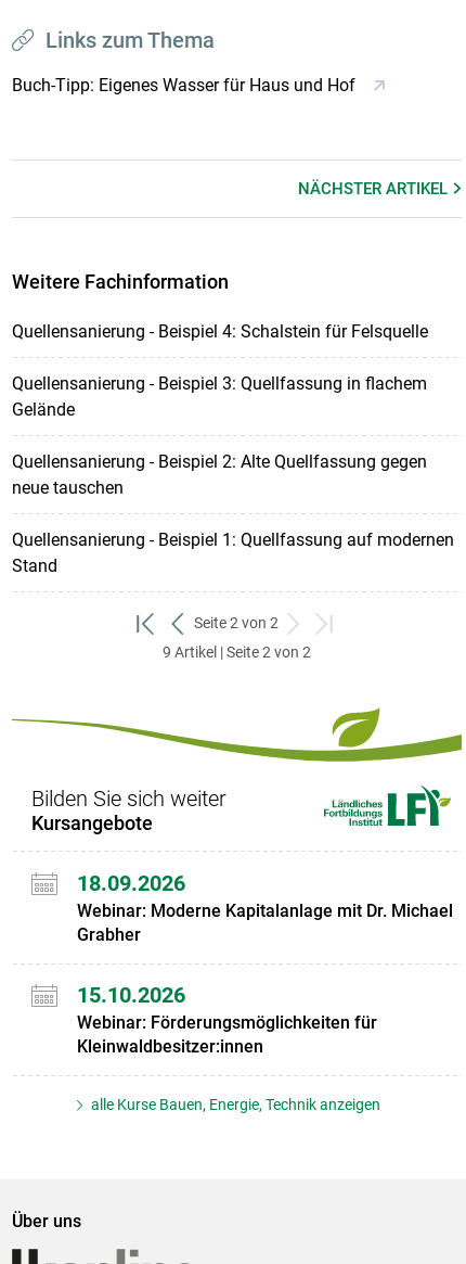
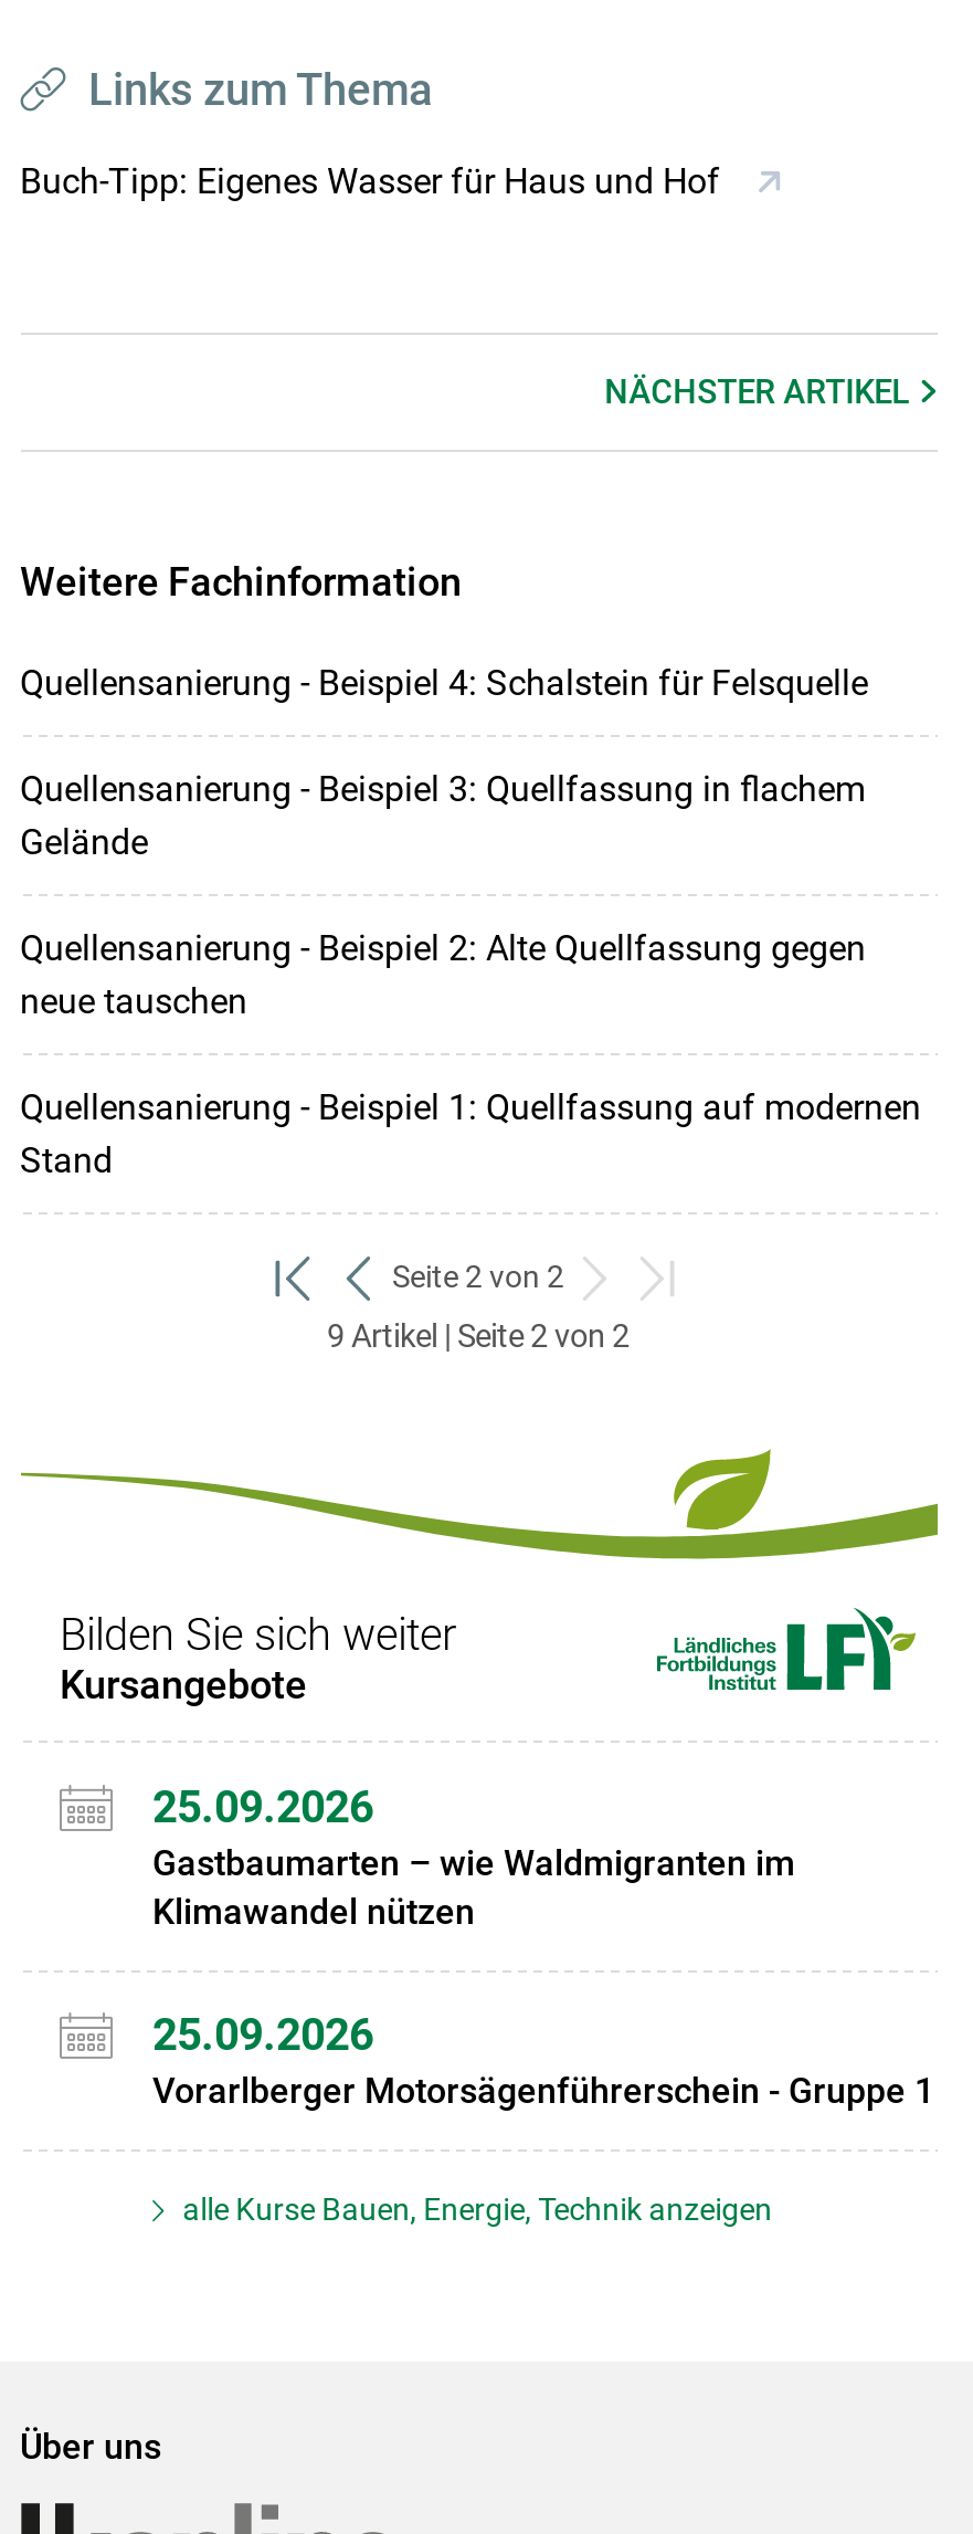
[76,870,452,945] 18.09.2026 | Webinar: Moderne Kapitalanlage mit Dr. Michael | Grabher -> [152,1780,795,1932] 25.09.2026 | Gastbaumarten – wie Waldmigranten im | Klimawandel nützen
[76,982,377,1057] 15.10.2026 | Webinar: Förderungsmöglichkeiten für | Kleinwaldbesitzer:innen -> [152,2009,934,2113] 25.09.2026 | Vorarlberger Motorsägenführerschein - Gruppe 1

